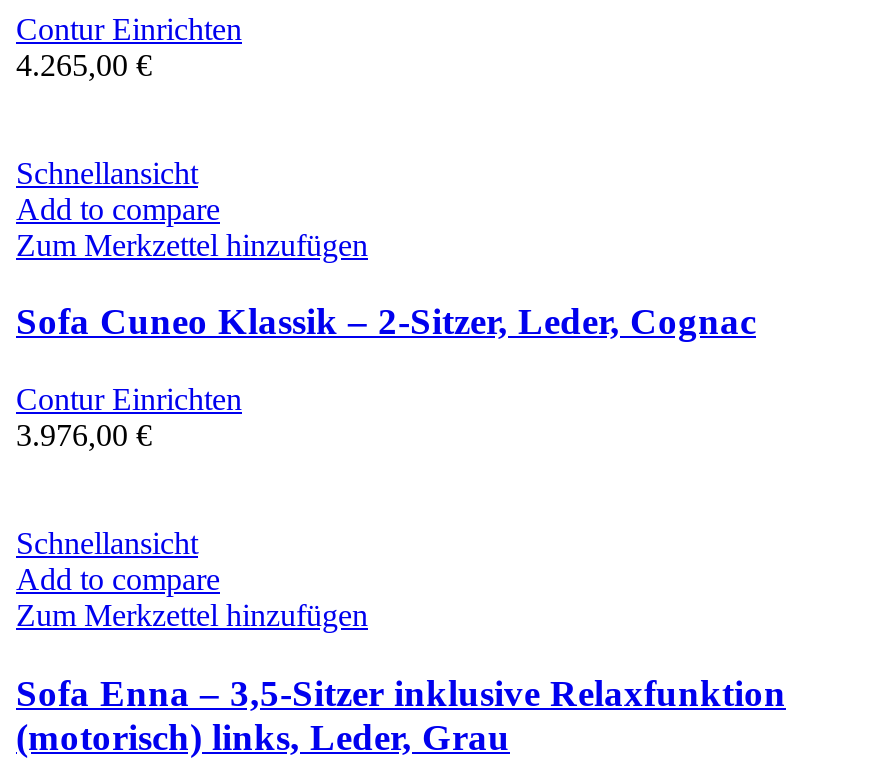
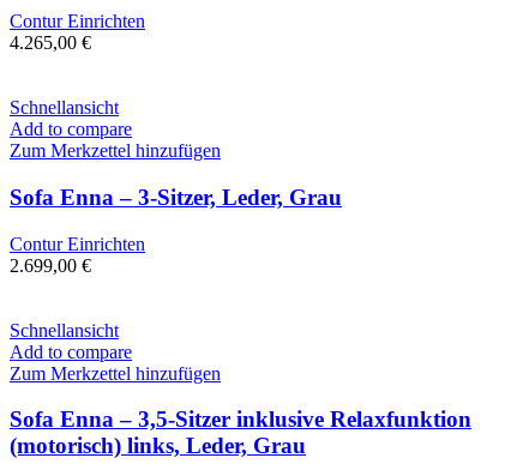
[16,301,756,343] Sofa Cuneo Klassik – 2-Sitzer, Leder, Cognac -> [10,185,342,210] Sofa Enna – 3-Sitzer, Leder, Grau
[16,418,152,452] 3.976,00 € -> [10,255,91,275] 2.699,00 €

